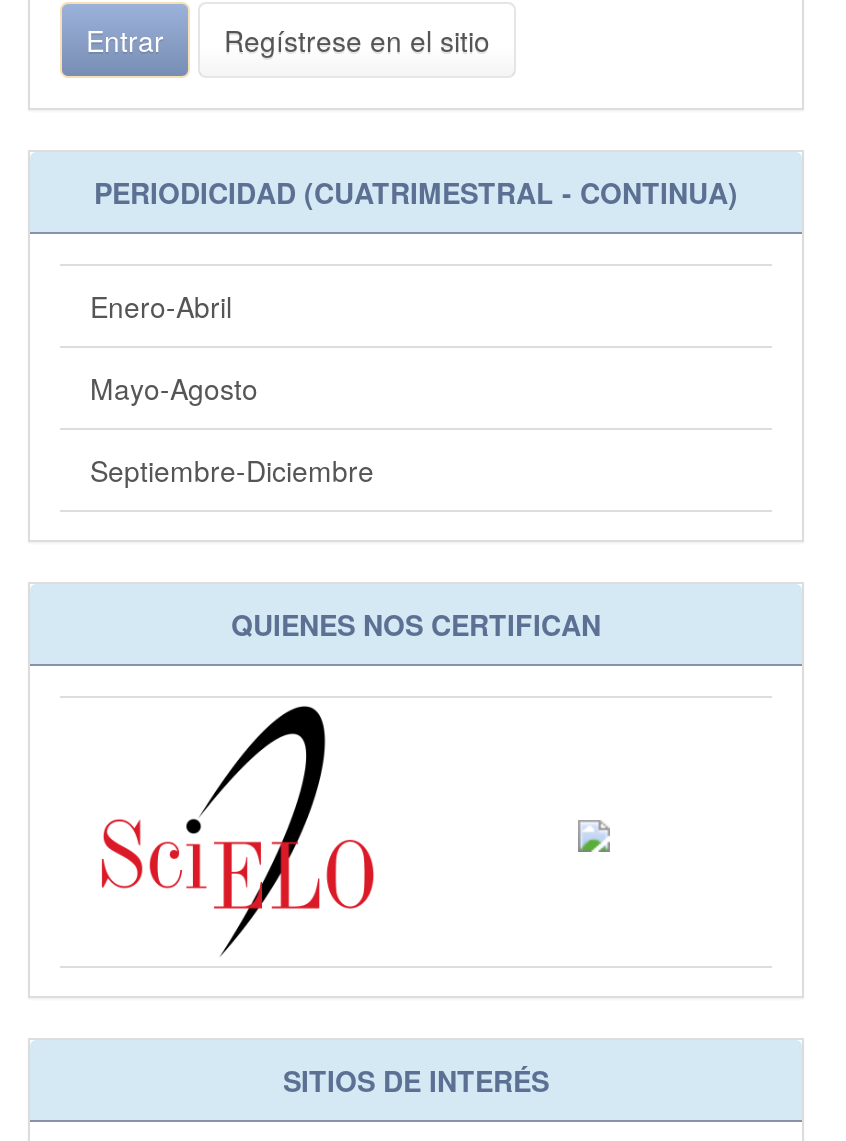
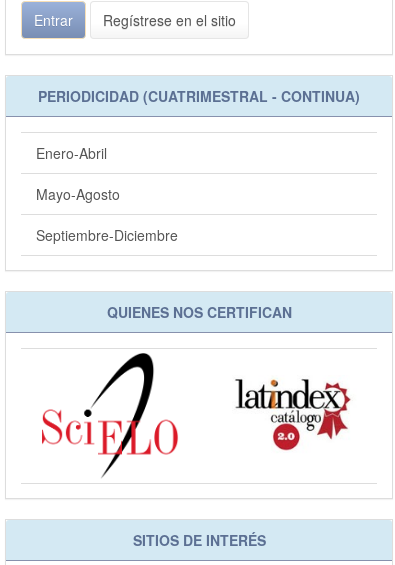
none -> [235,378,351,451] [image]

